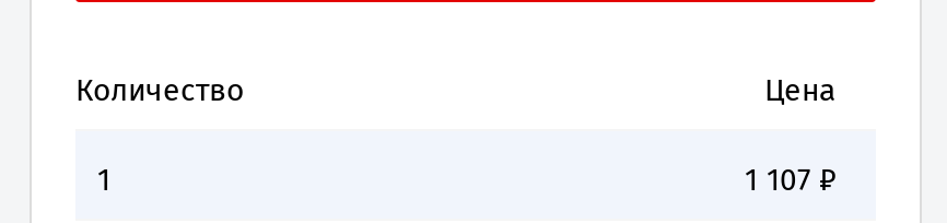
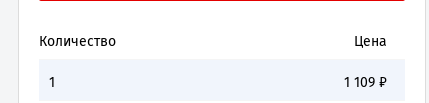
[745,162,837,199] 1 107 ₽ -> [344,74,387,91] 1 109 ₽

